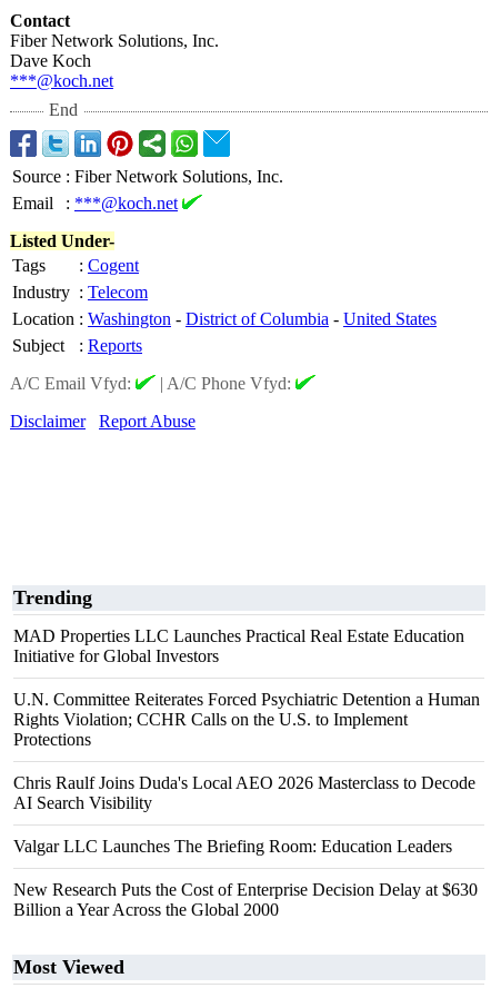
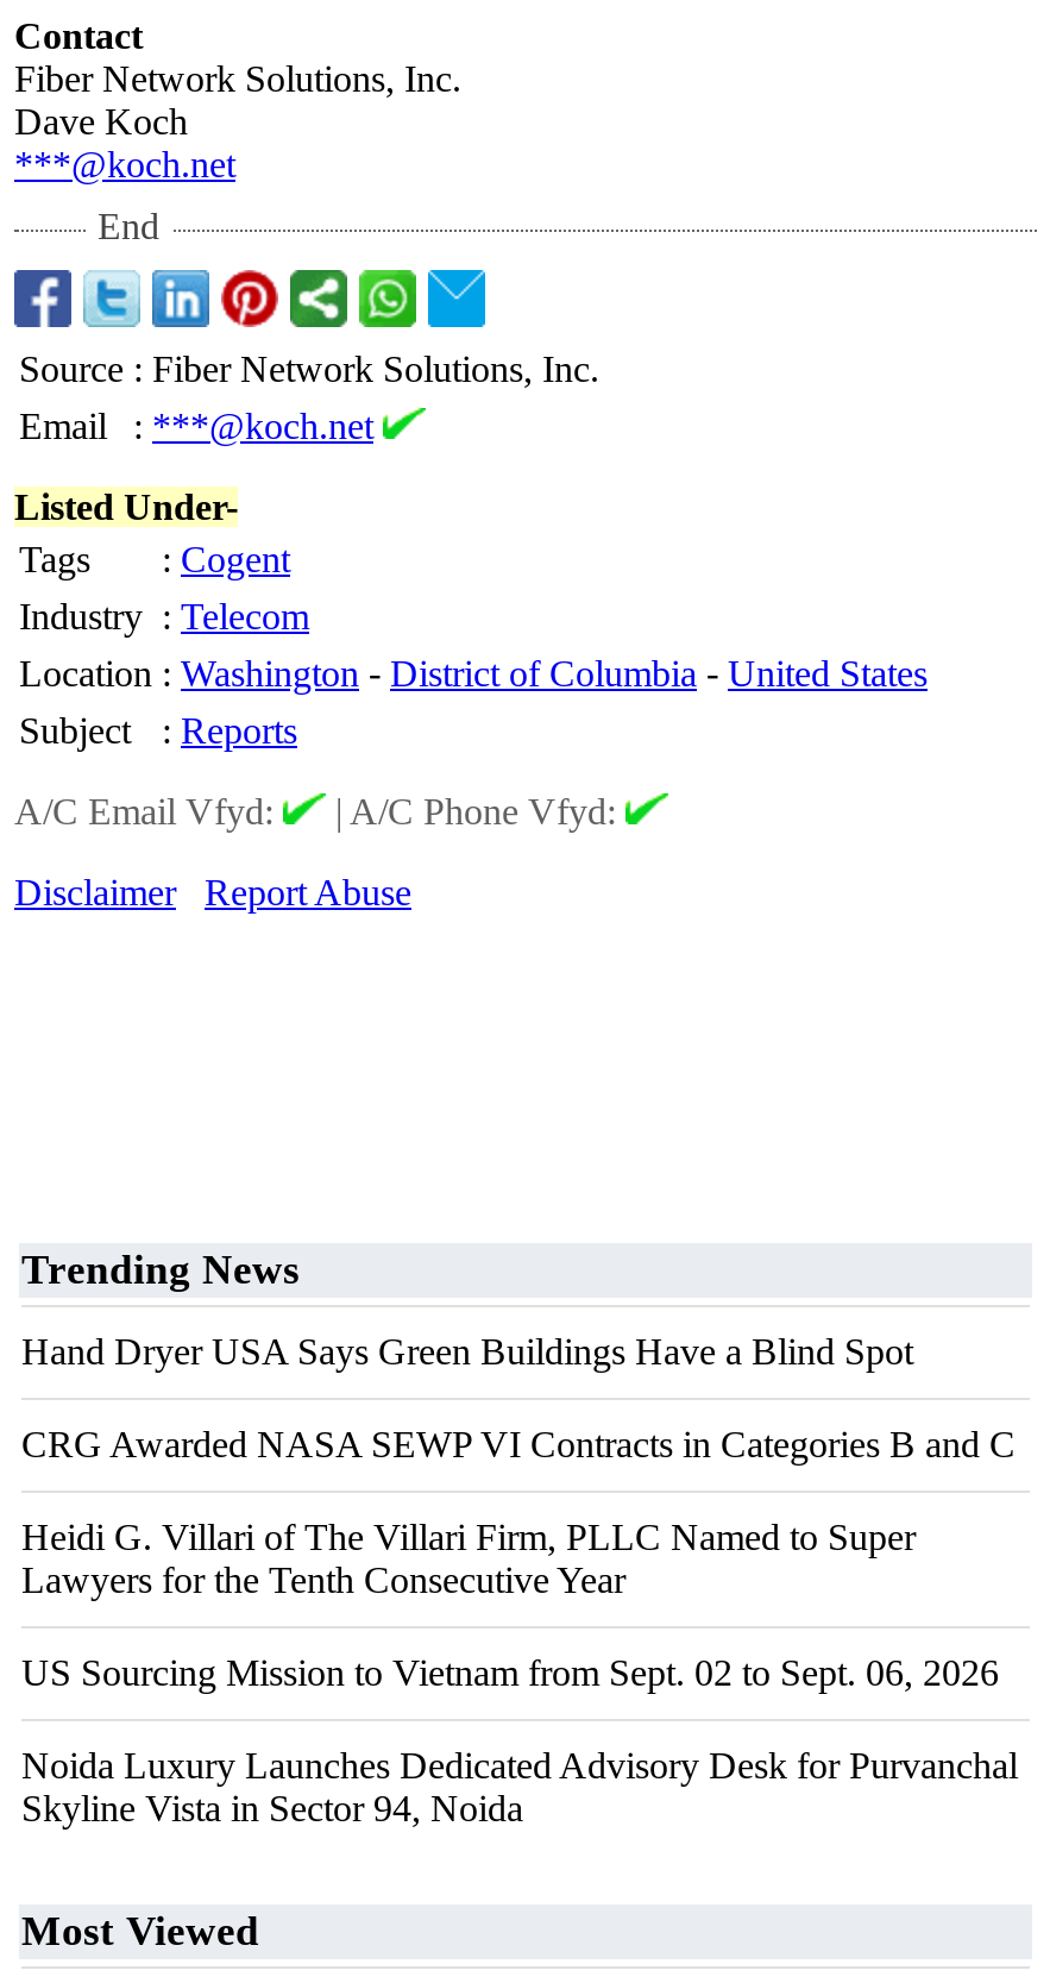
[13,586,92,609] Trending -> [21,1245,300,1293] Trending News
[13,626,464,665] MAD Properties LLC Launches Practical Real Estate Education | Initiative for Global Investors -> [21,1331,913,1372] Hand Dryer USA Says Green Buildings Have a Blind Spot
[13,690,480,749] U.N. Committee Reiterates Forced Psychiatric Detention a Human | Rights Violation; CCHR Calls on the U.S. to Implement | Protections -> [21,1424,1016,1464] CRG Awarded NASA SEWP VI Contracts in Categories B and C
[13,773,475,812] Chris Raulf Joins Duda's Local AEO 2026 Masterclass to Decode | AI Search Visibility -> [21,1517,916,1600] Heidi G. Villari of The Villari Firm, PLLC Named to Super | Lawyers for the Tenth Consecutive Year
[13,837,452,856] Valgar LLC Launches The Briefing Room: Education Leaders -> [21,1652,999,1693] US Sourcing Mission to Vietnam from Sept. 02 to Sept. 06, 2026
[13,880,478,919] New Research Puts the Cost of Enterprise Decision Delay at $630 | Billion a Year Across the Global 2000 -> [21,1745,1018,1828] Noida Luxury Launches Dedicated Advisory Desk for Purvanchal | Skyline Vista in Sector 94, Noida

